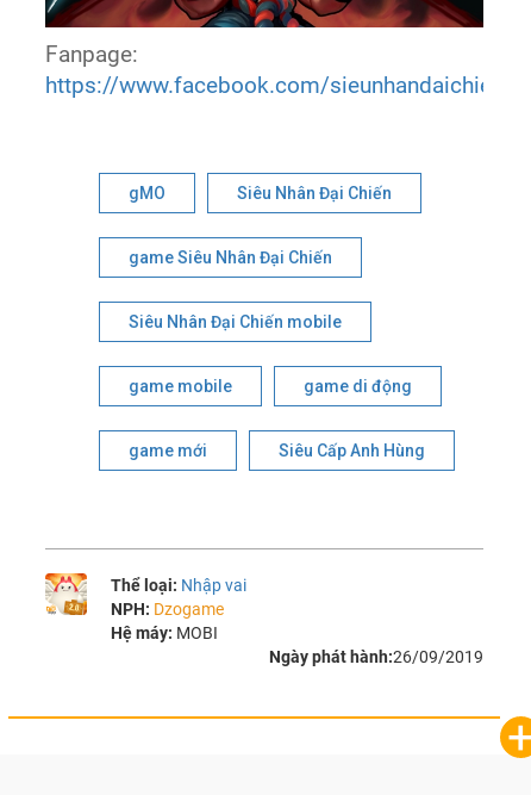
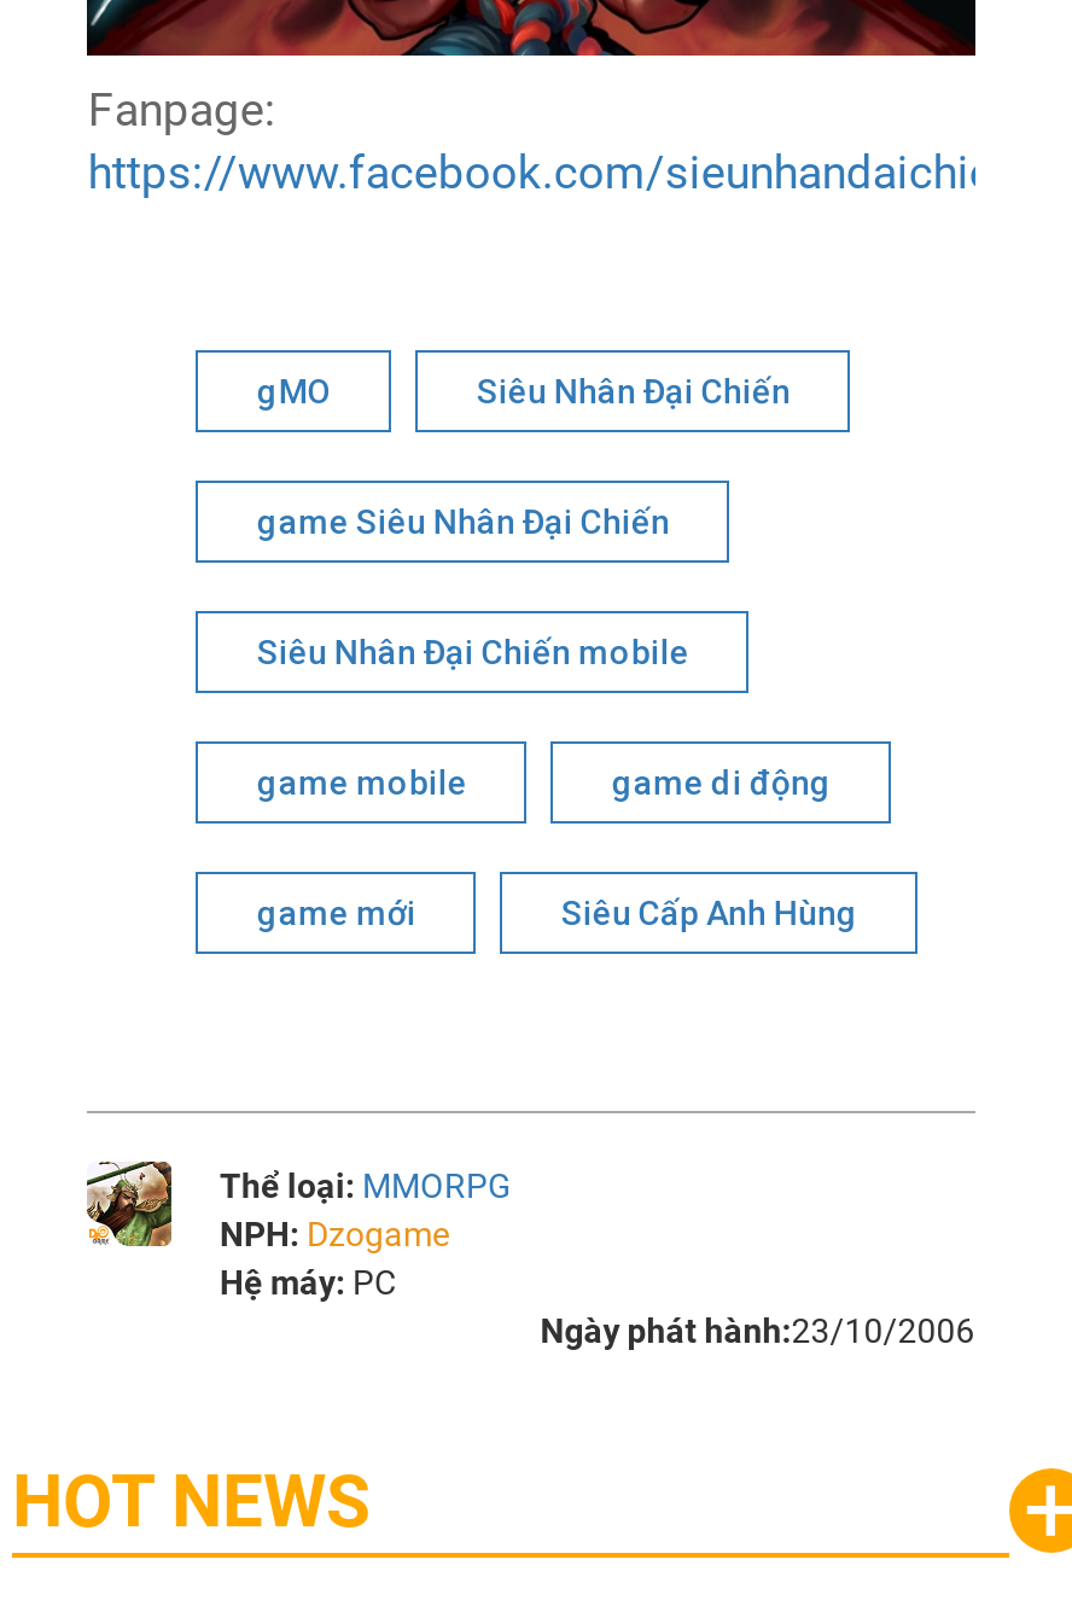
[44,572,246,615] [image] | Thể loại: Nhập vai -> [87,1159,512,1246] [image] | Thể loại: MMORPG
[111,623,483,666] Hệ máy: MOBI | Ngày phát hành:26/09/2019 -> [12,1263,975,1543] Hệ máy: PC | Ngày phát hành:23/10/2006 | HOT NEWS

